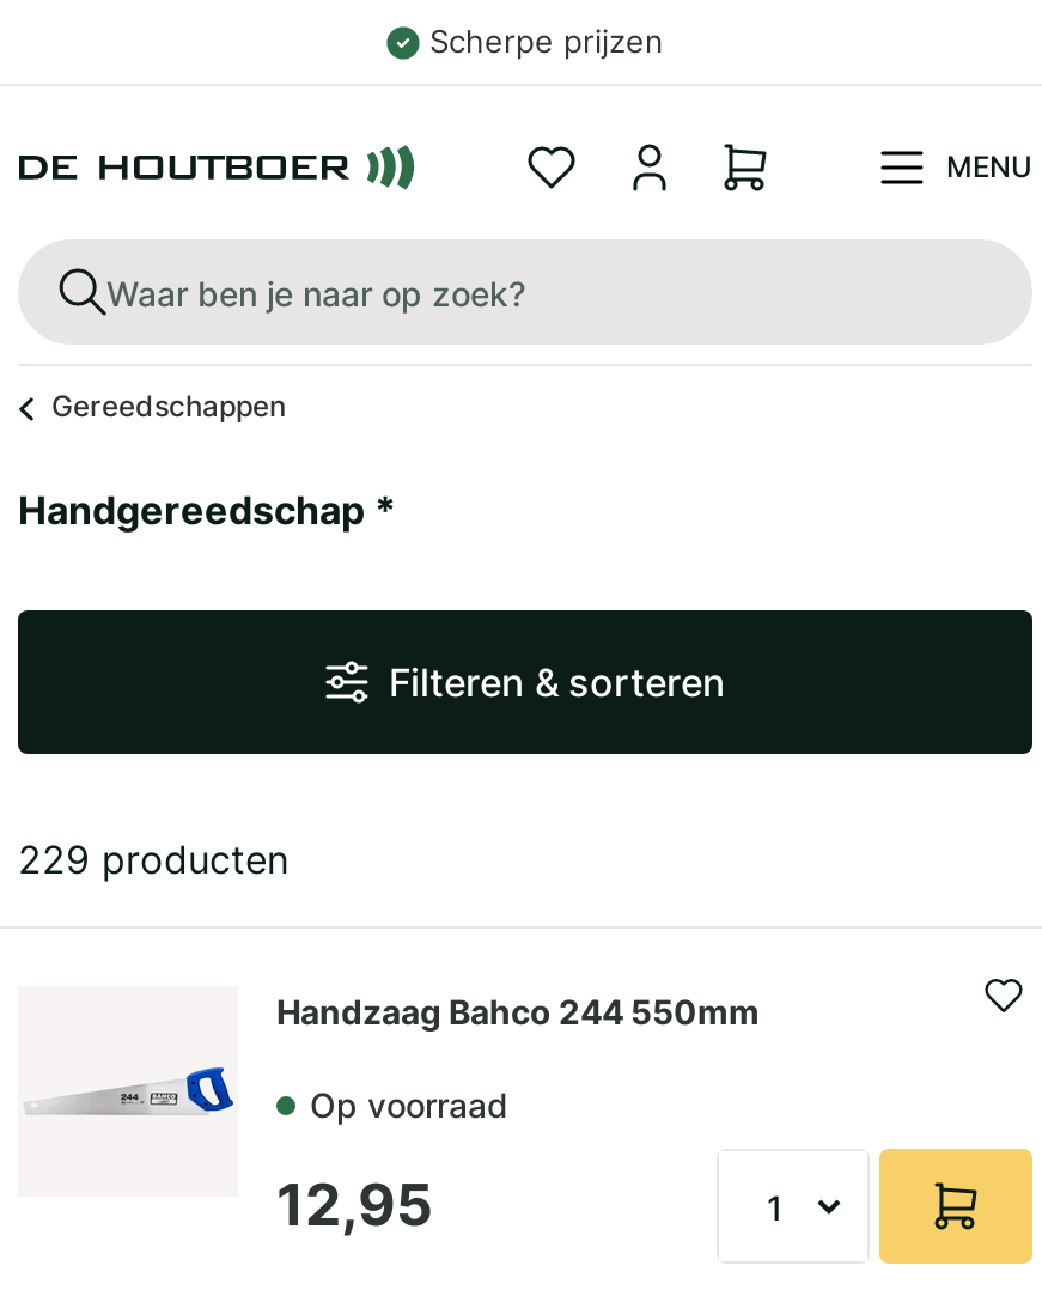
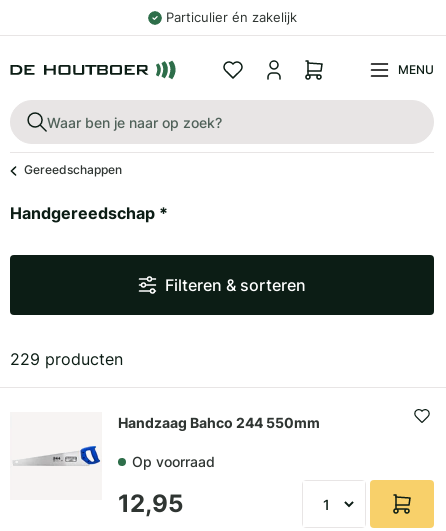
[429,22,664,60] Scherpe prijzen -> [165,9,296,25] Particulier én zakelijk

